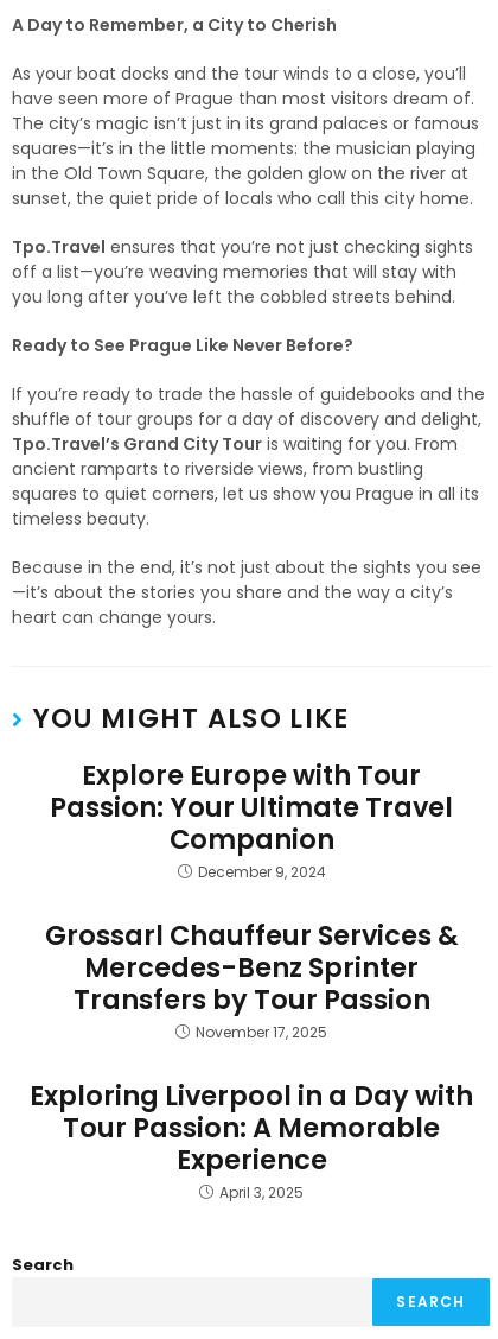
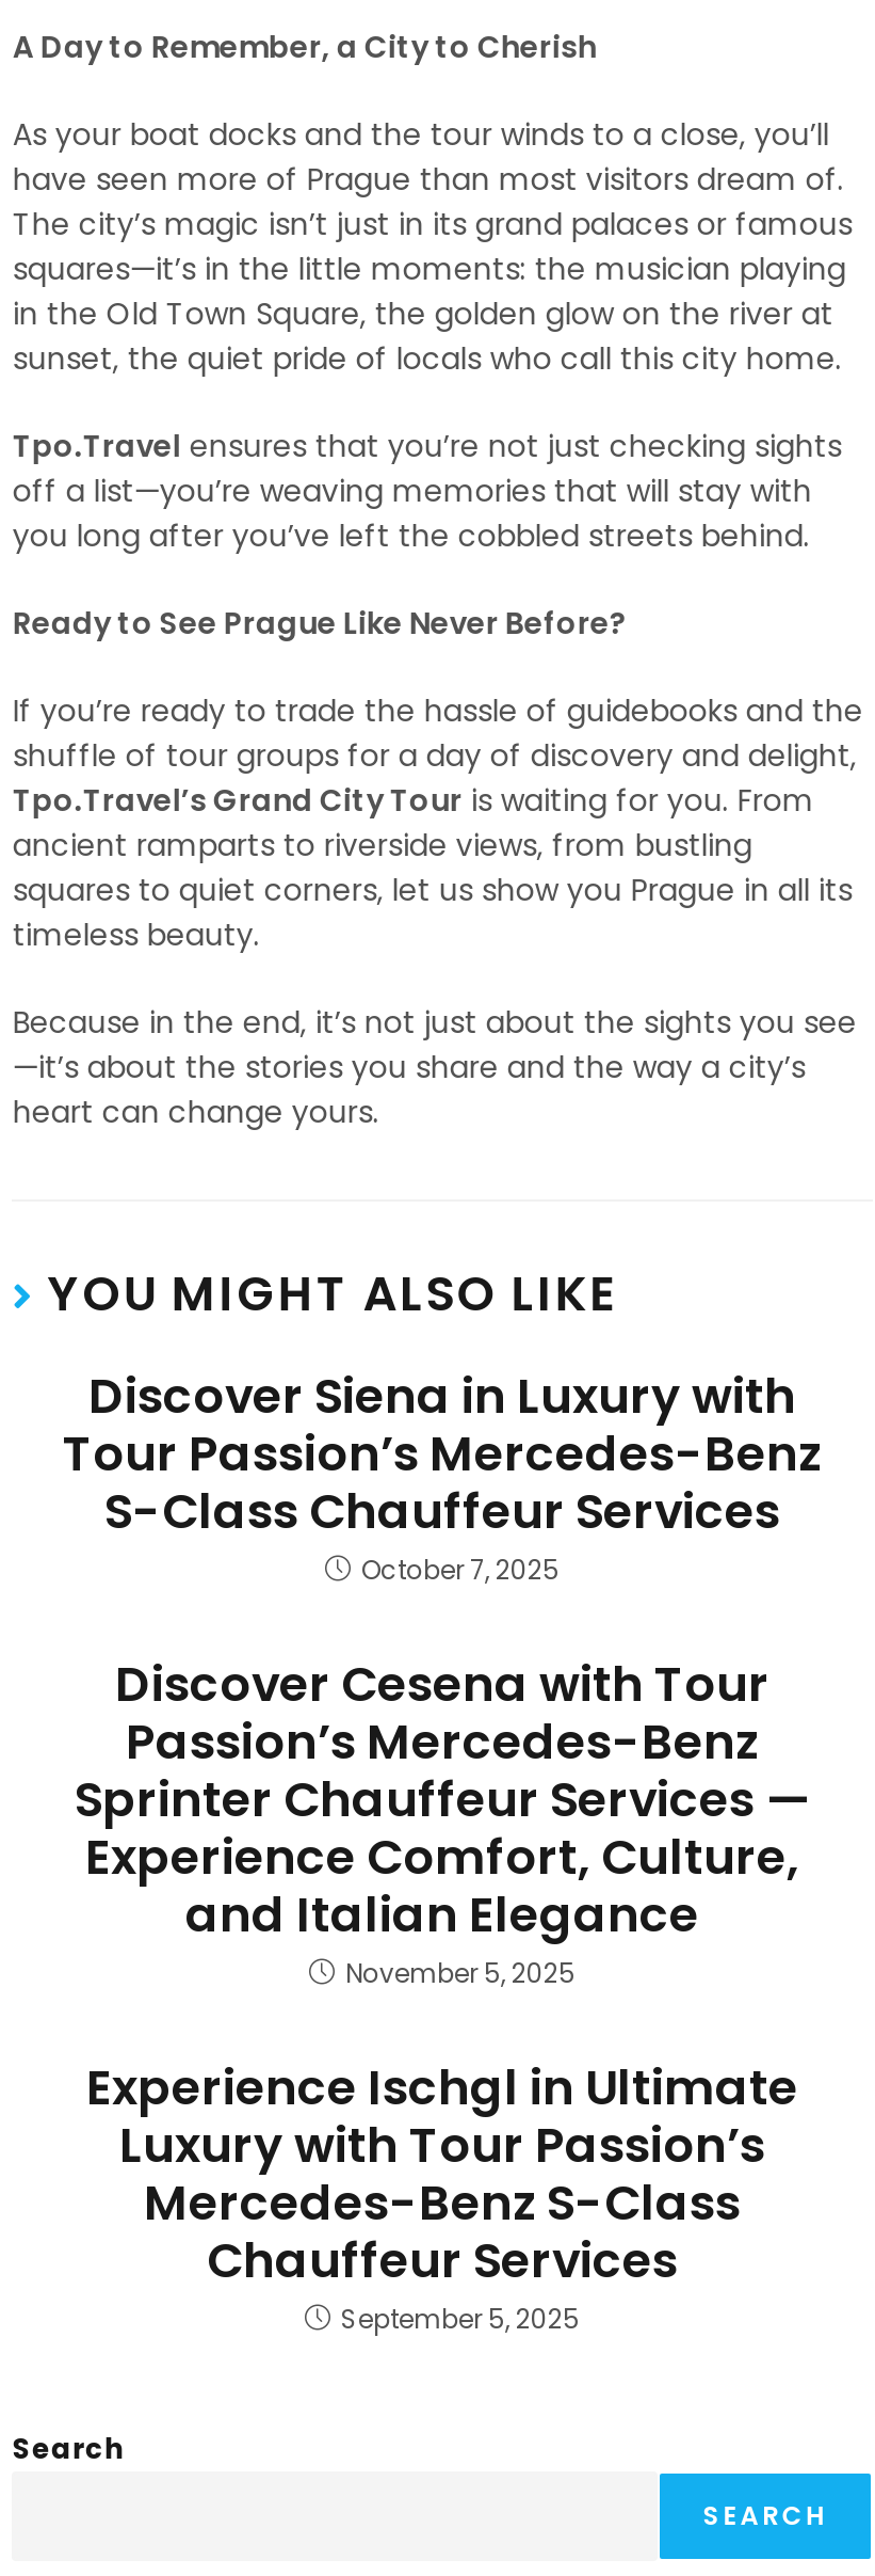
[50,756,453,882] Explore Europe with Tour | Passion: Your Ultimate Travel | Companion | December 9, 2024 -> [63,1362,822,1588] Discover Siena in Luxury with | Tour Passion’s Mercedes-Benz | S-Class Chauffeur Services | October 7, 2025
[44,916,458,1042] Grossarl Chauffeur Services & | Mercedes-Benz Sprinter | Transfers by Tour Passion | November 17, 2025 -> [75,1650,810,1991] Discover Cesena with Tour | Passion’s Mercedes-Benz | Sprinter Chauffeur Services — | Experience Comfort, Culture, | and Italian Elegance | November 5, 2025
[30,1077,473,1202] Exploring Liverpool in a Day with | Tour Passion: A Memorable | Experience | April 3, 2025 -> [86,2053,798,2337] Experience Ischgl in Ultimate | Luxury with Tour Passion’s | Mercedes-Benz S-Class | Chauffeur Services | September 5, 2025

